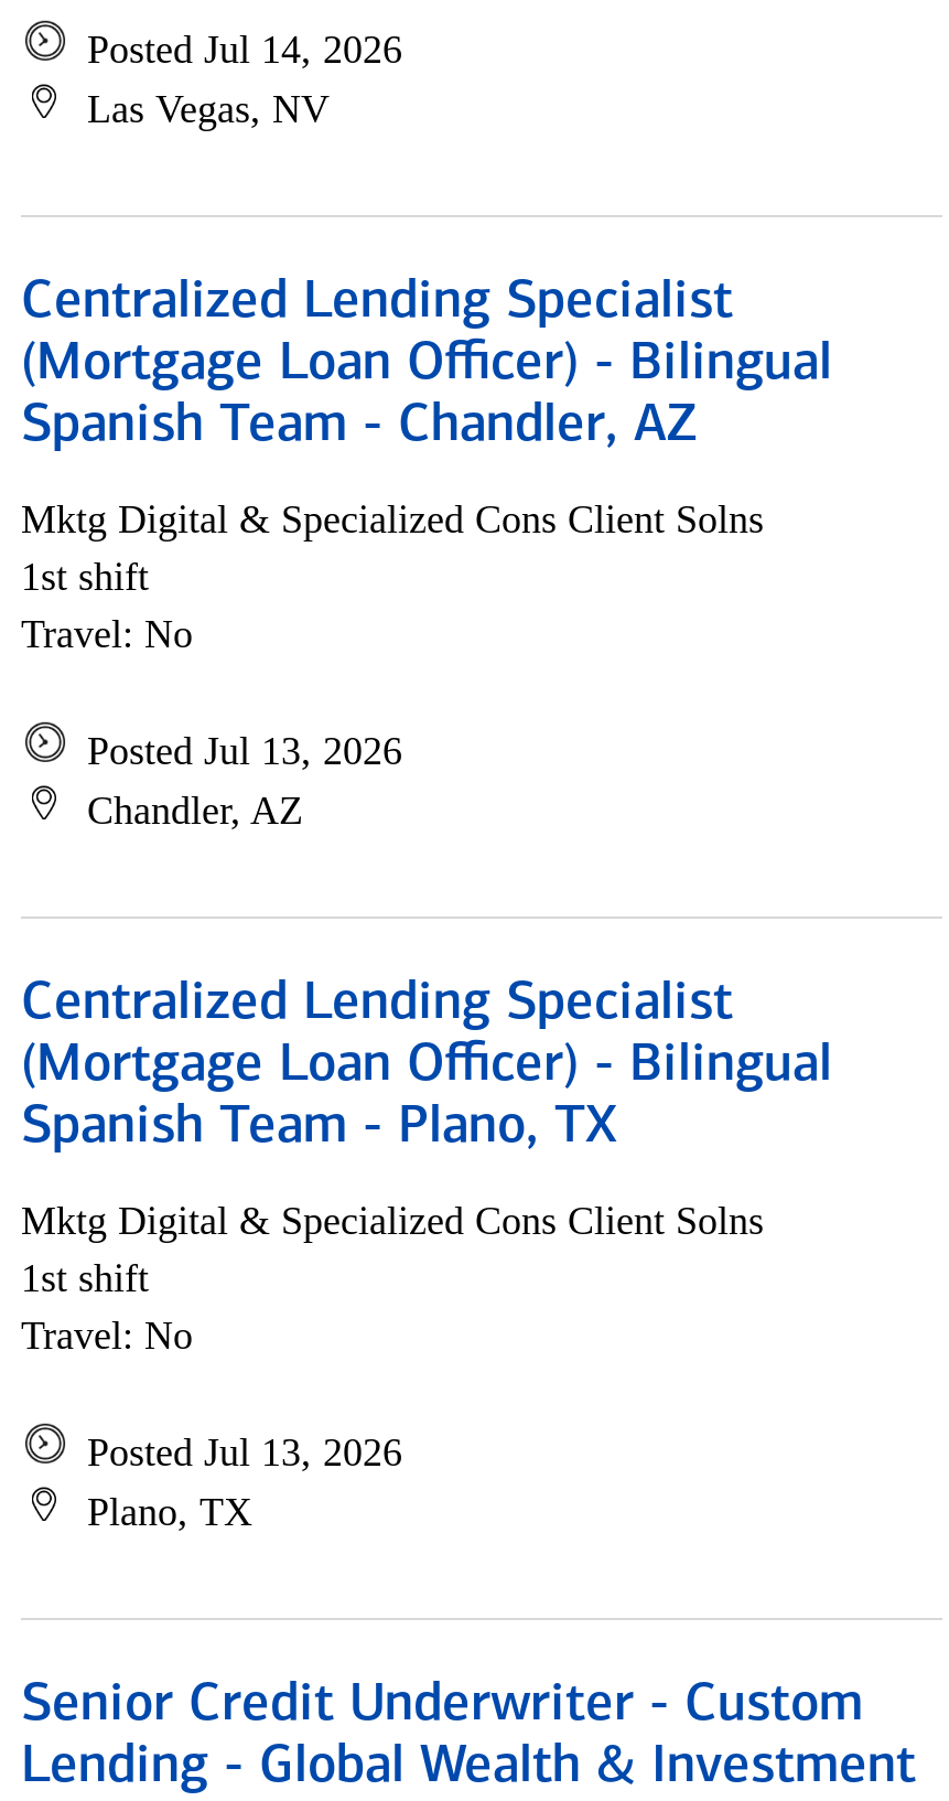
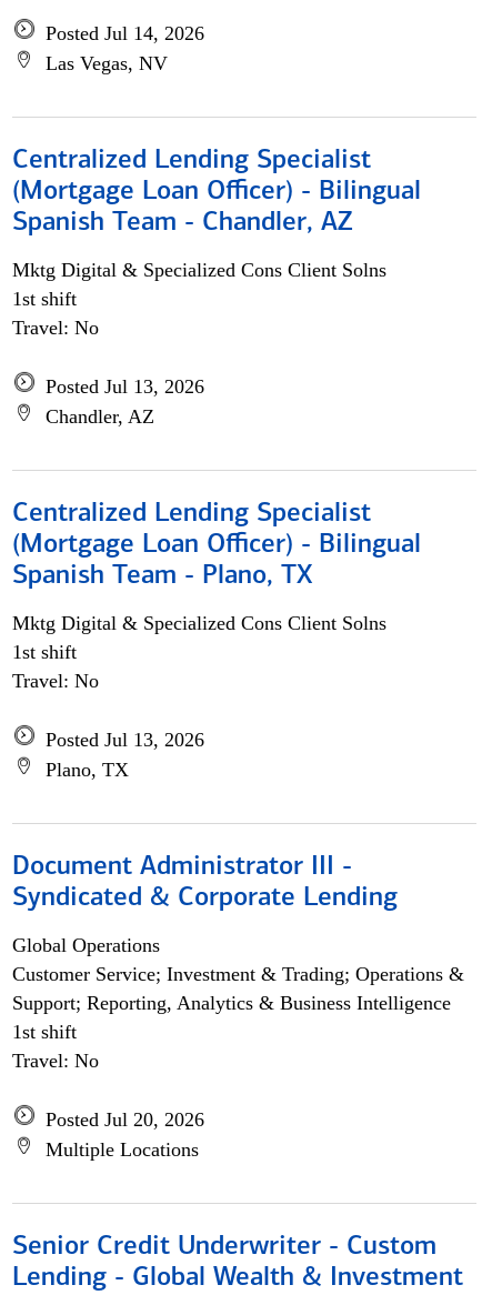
none -> [12,854,464,1161] Document Administrator III - | Syndicated & Corporate Lending | Global Operations | Customer Service; Investment & Trading; Operations & | Support; Reporting, Analytics & Business Intelligence | 1st shift | Travel: No | Posted Jul 20, 2026 | Multiple Locations

